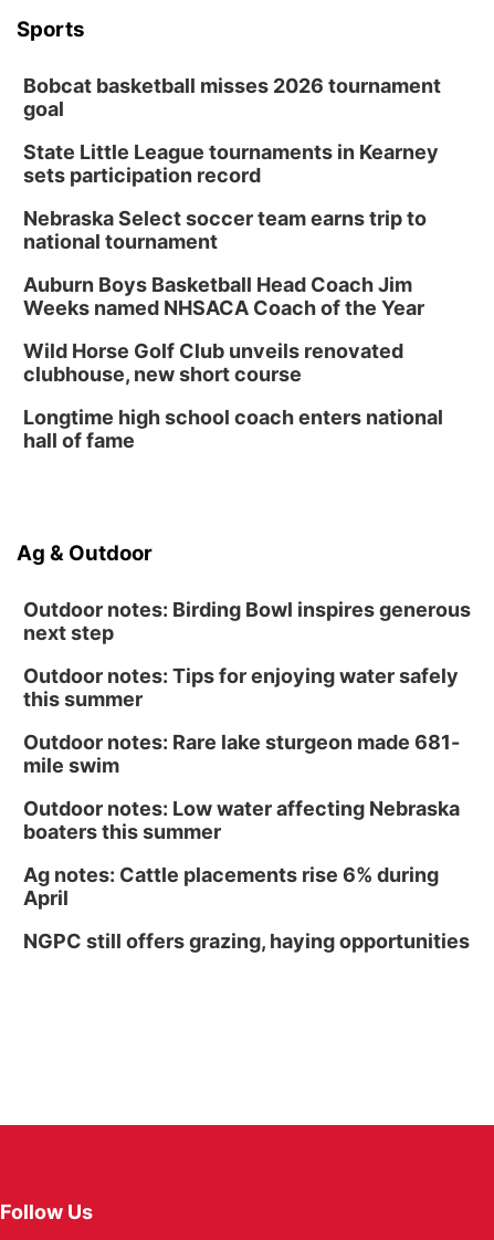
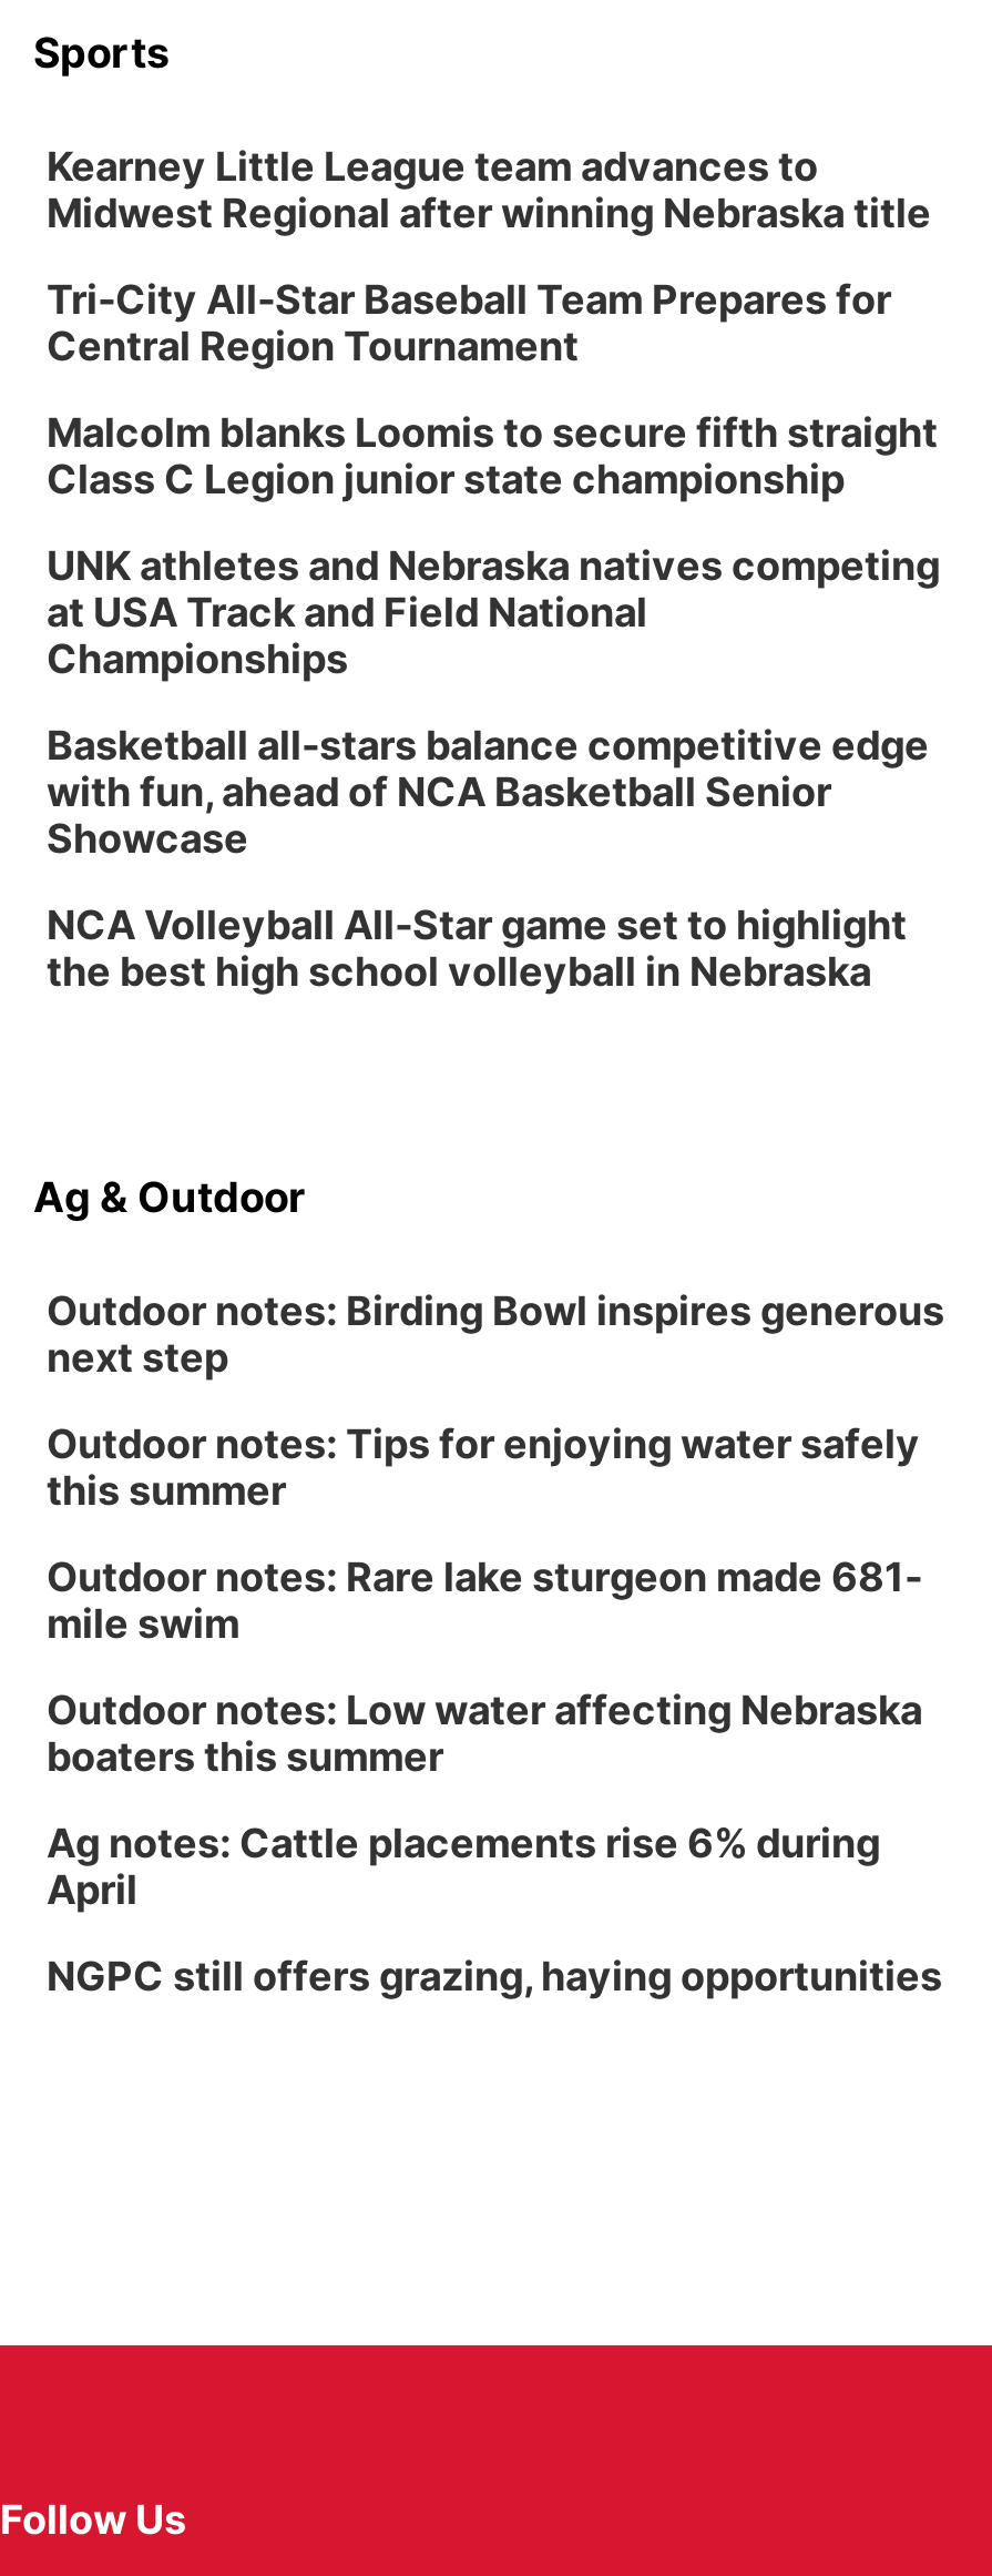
[23,74,441,120] Bobcat basketball misses 2026 tournament | goal -> [47,143,931,236] Kearney Little League team advances to | Midwest Regional after winning Nebraska title
[23,140,439,187] State Little League tournaments in Kearney | sets participation record -> [47,276,891,369] Tri-City All-Star Baseball Team Prepares for | Central Region Tournament
[23,207,427,253] Nebraska Select soccer team earns trip to | national tournament -> [47,409,938,502] Malcolm blanks Loomis to secure fifth straight | Class C Legion junior state championship
[23,273,424,319] Auburn Boys Basketball Head Coach Jim | Weeks named NHSACA Coach of the Year -> [47,542,940,682] UNK athletes and Nebraska natives competing | at USA Track and Field National | Championships
[23,339,403,386] Wild Horse Golf Club unveils renovated | clubhouse, new short course -> [47,722,929,862] Basketball all-stars balance competitive edge | with fun, ahead of NCA Basketball Senior | Showcase
[23,406,443,452] Longtime high school coach enters national | hall of fame -> [47,902,907,995] NCA Volleyball All-Star game set to highlight | the best high school volleyball in Nebraska

